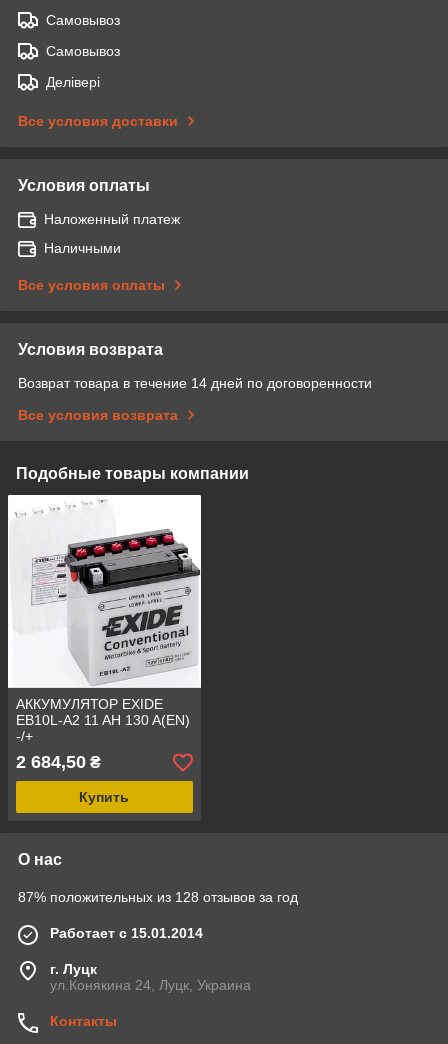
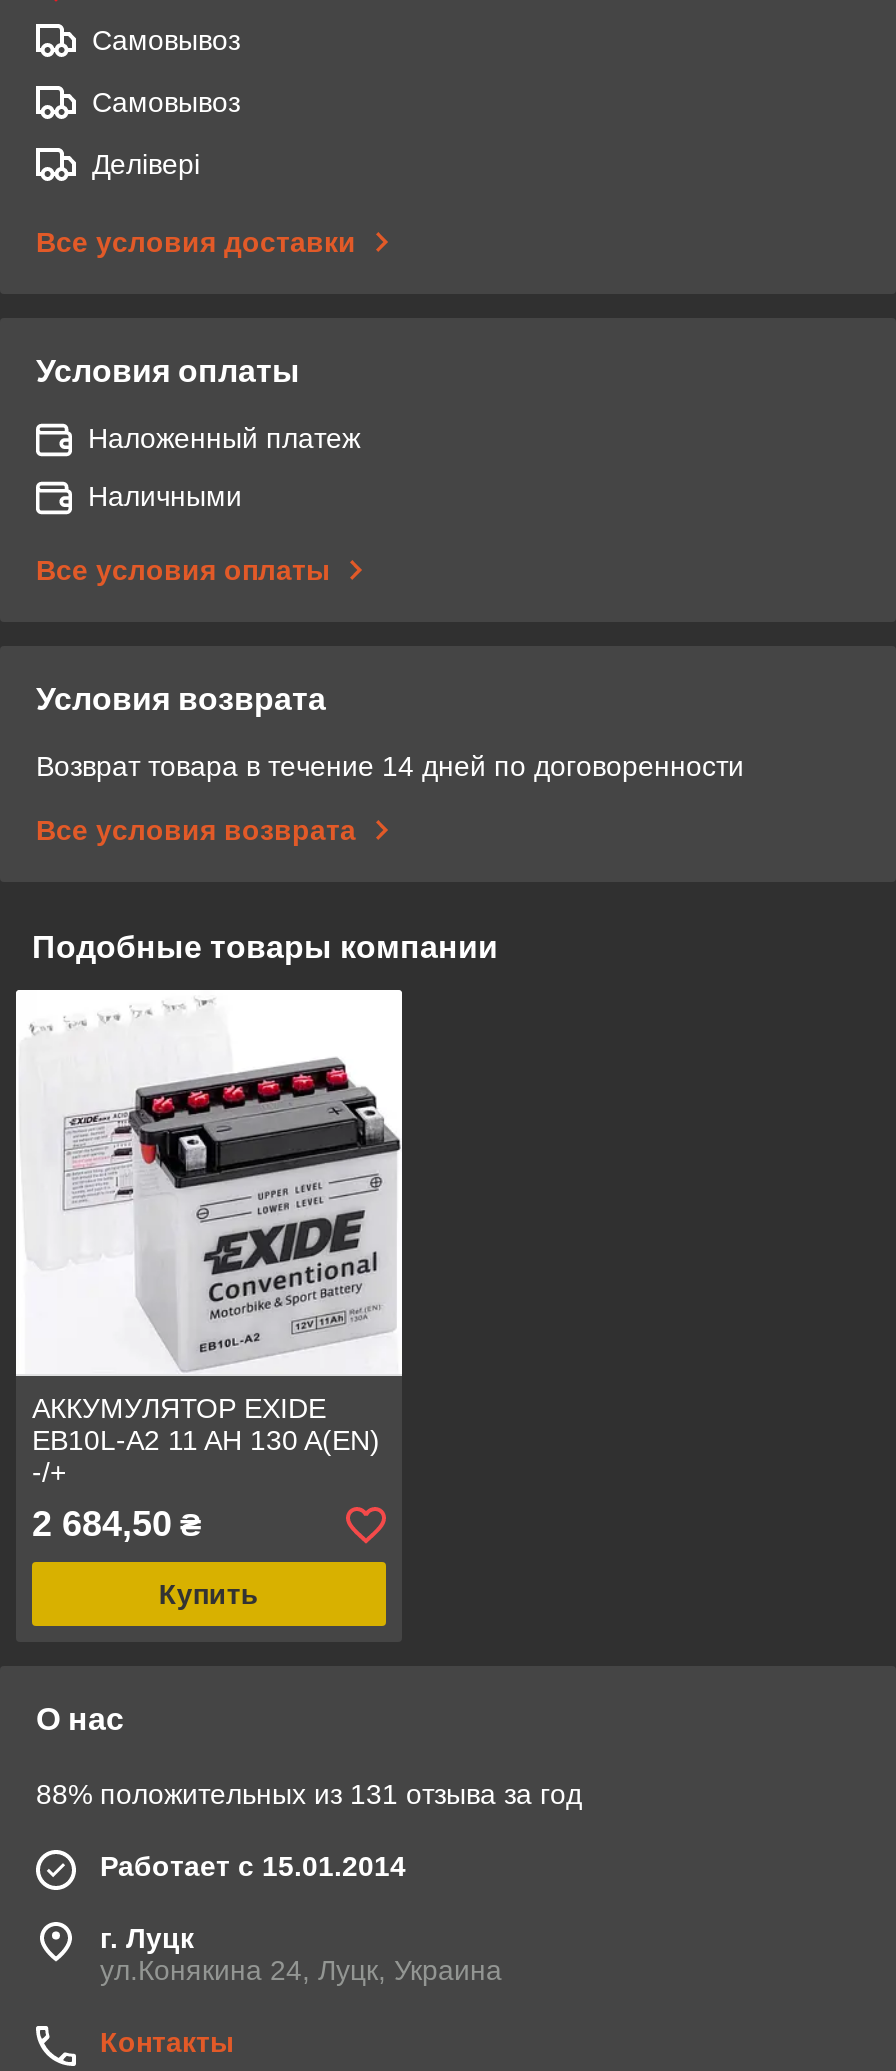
[18,889,298,905] 87% положительных из 128 отзывов за год -> [36,1779,582,1811] 88% положительных из 131 отзыва за год

